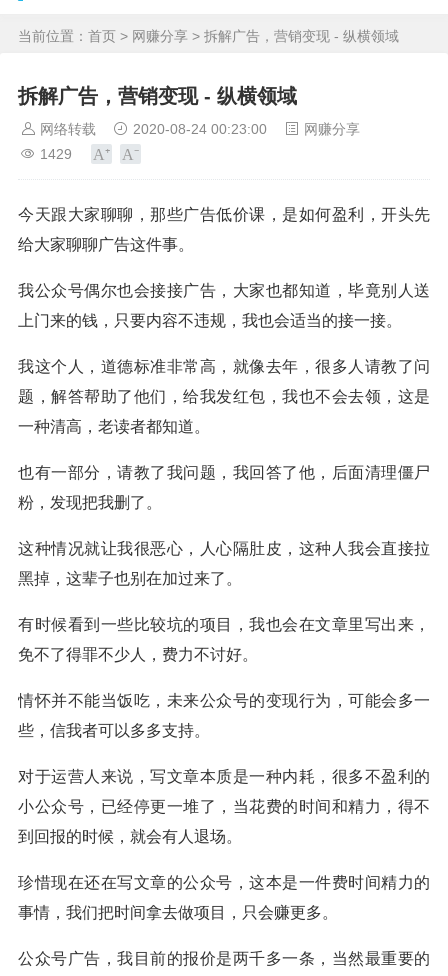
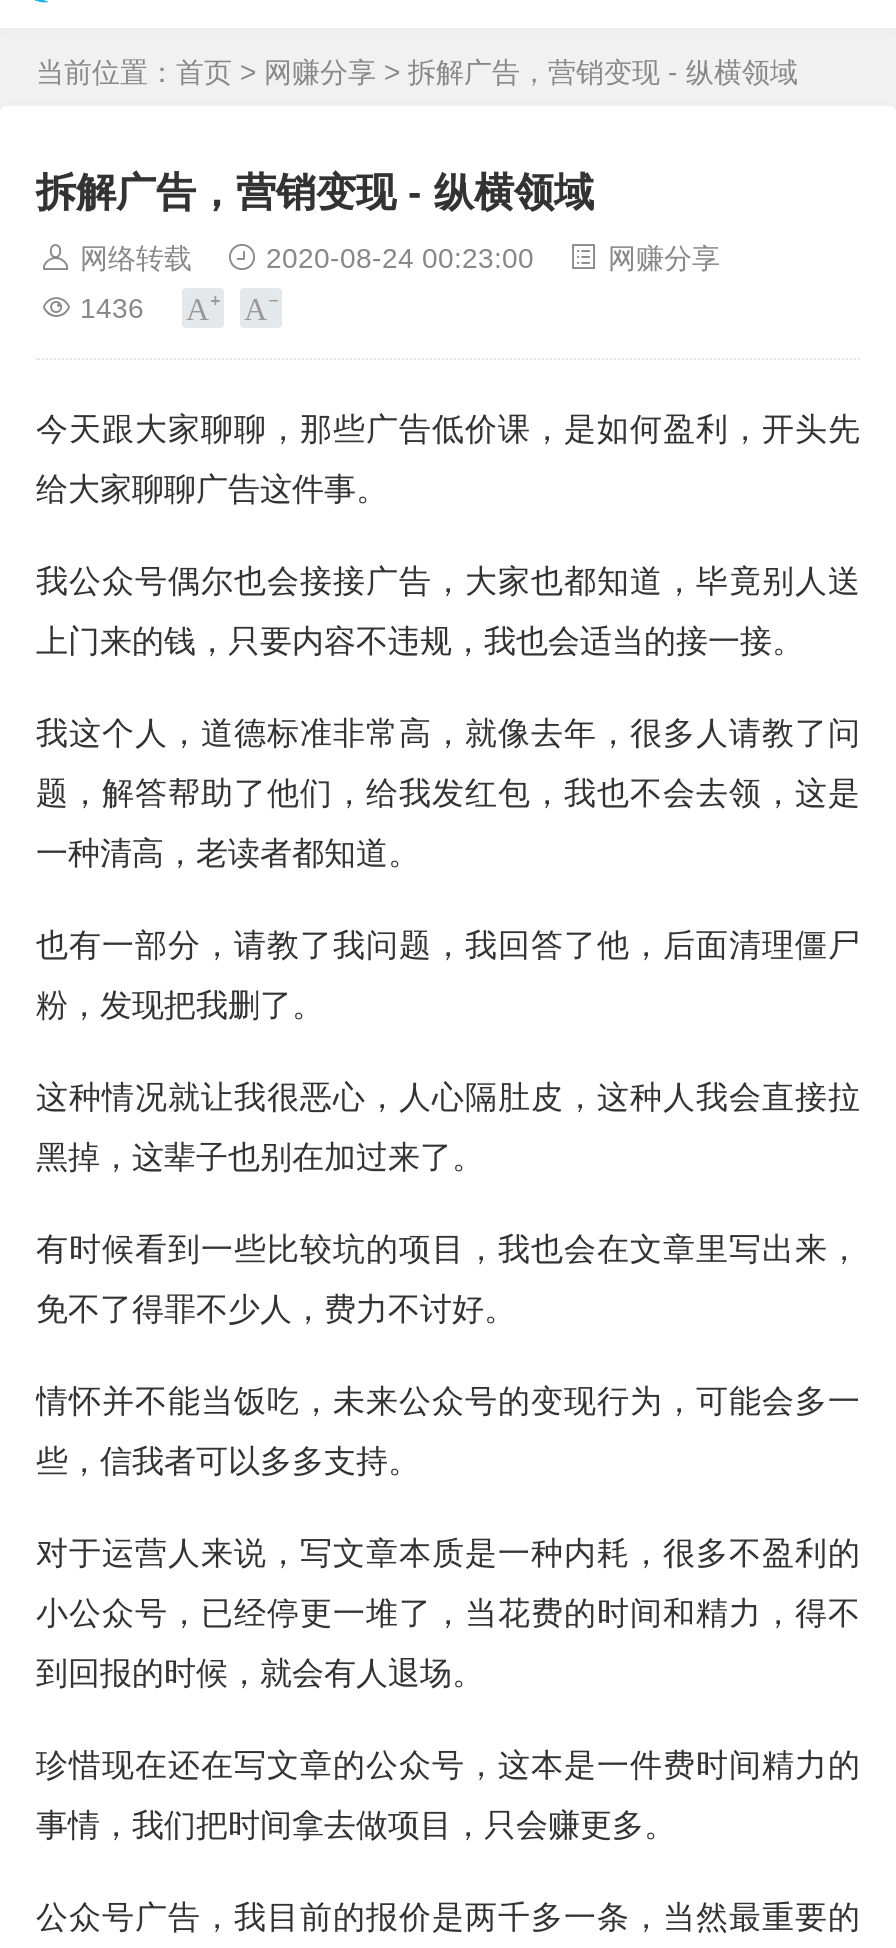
[40,146,72,162] 1429 -> [80,292,144,324] 1436

